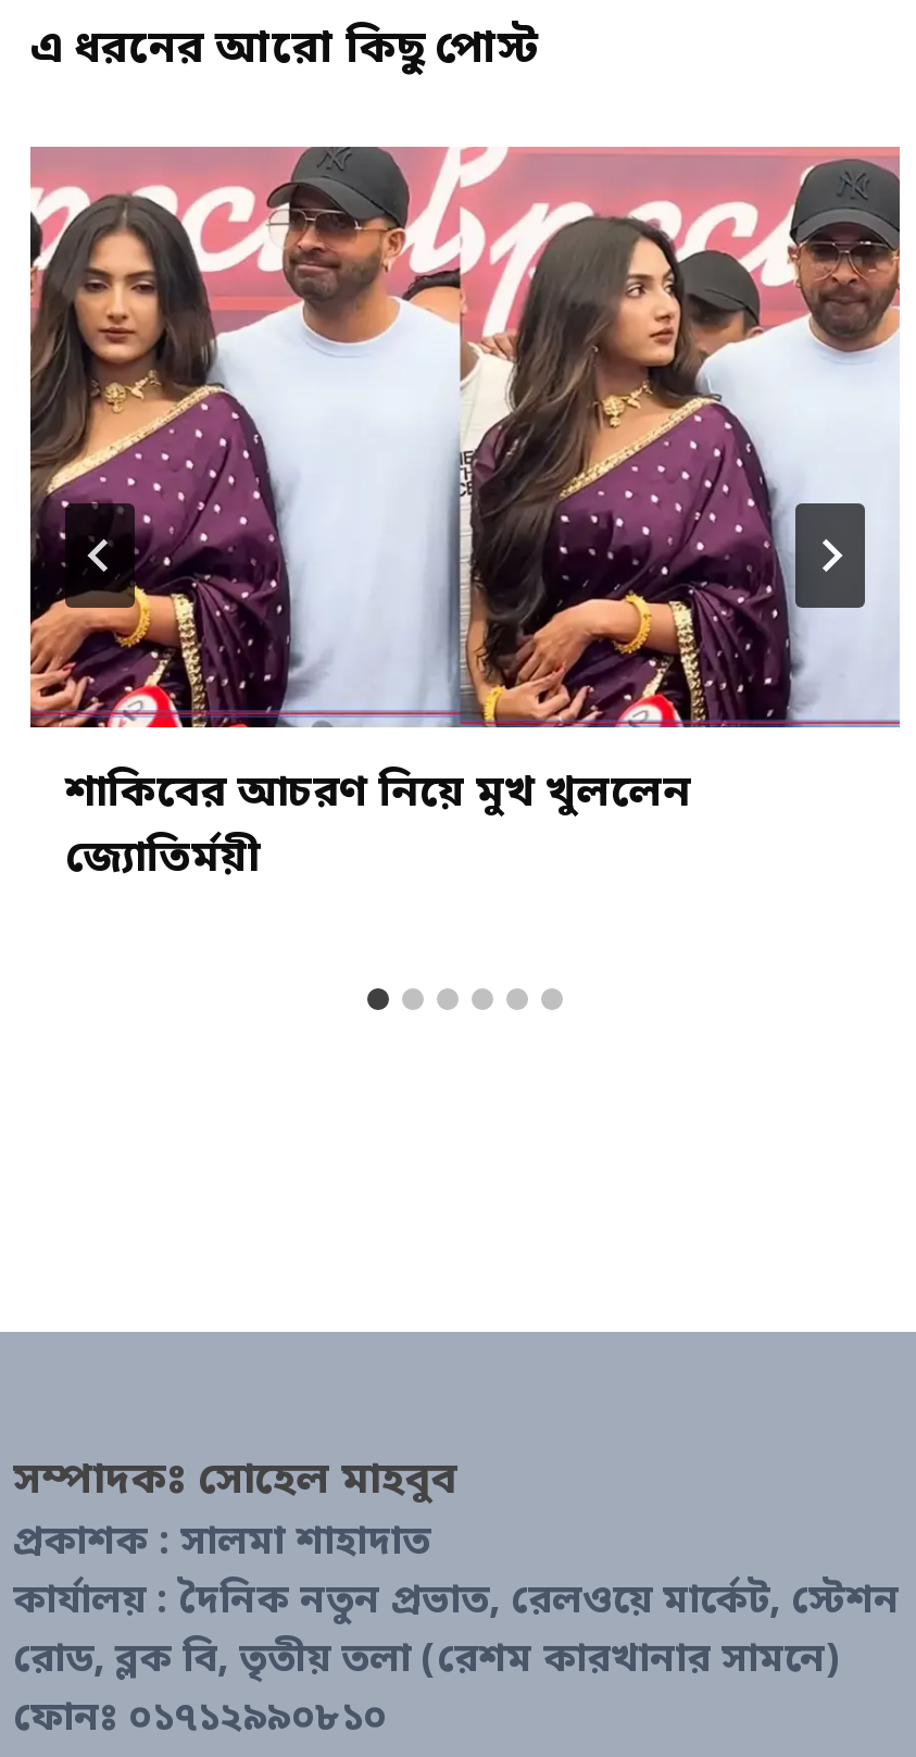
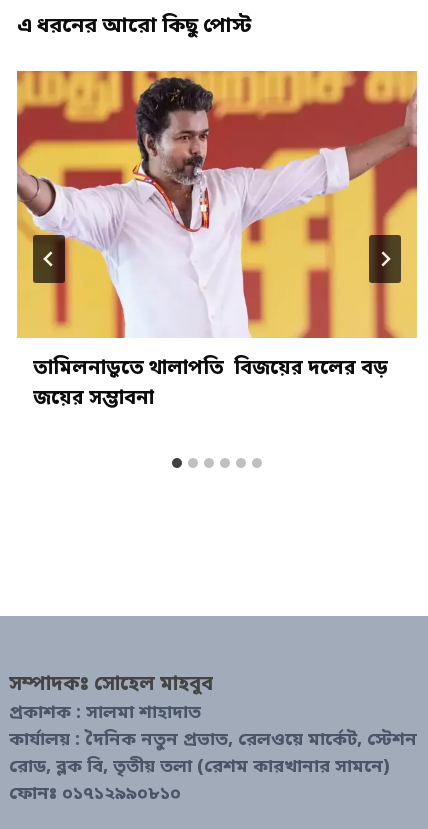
[28,145,902,888] [image] | শাকিবের আচরণ নিয়ে মুখ খুললেন | জ্যোতির্ময়ী -> [16,70,418,412] [image] | তামিলনাড়ুতে থালাপতি বিজয়ের দলের বড় | জয়ের সম্ভাবনা

